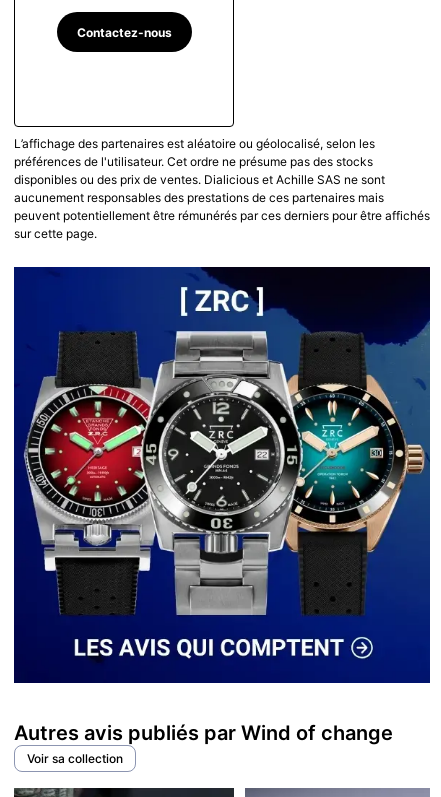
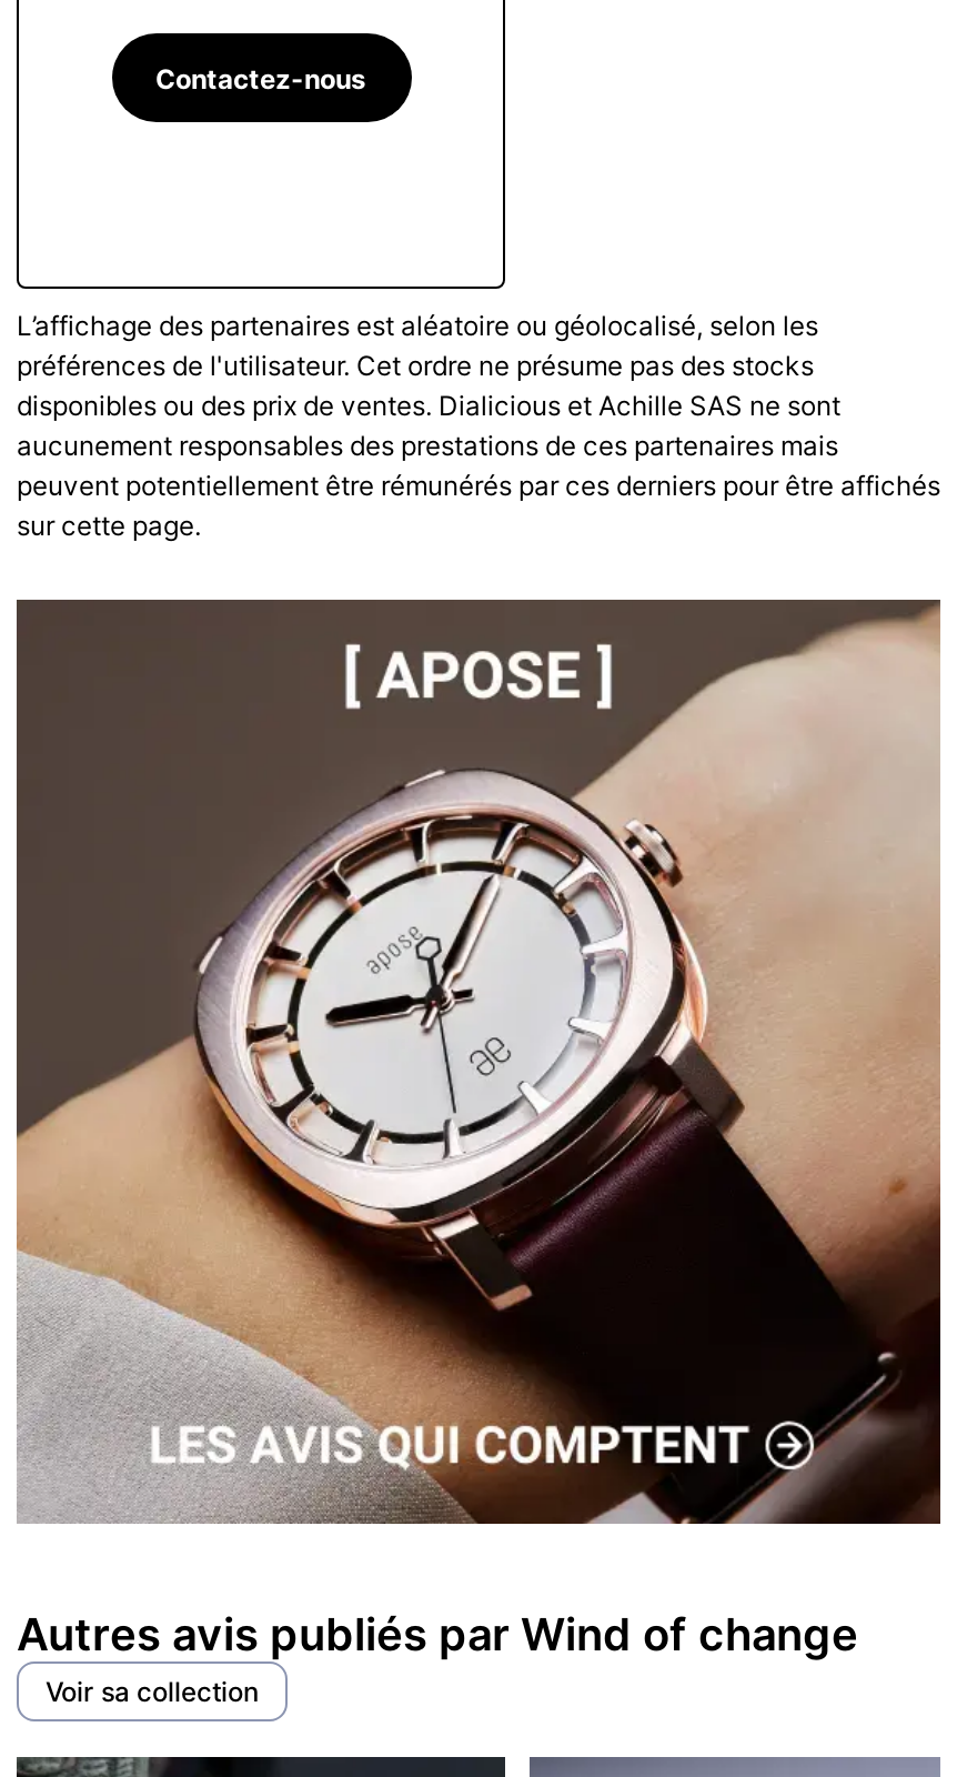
[13,267,431,684] [image] -> [14,600,943,1526] [image]

